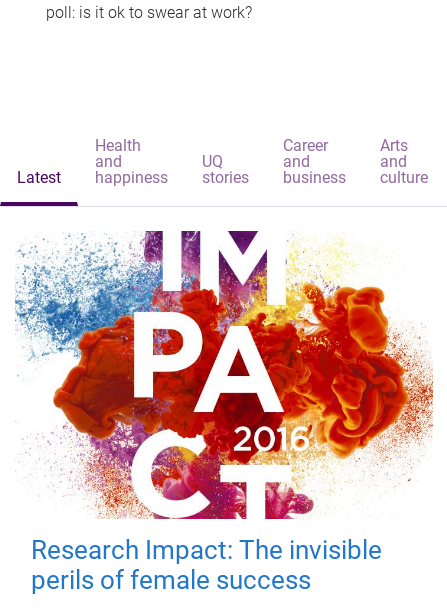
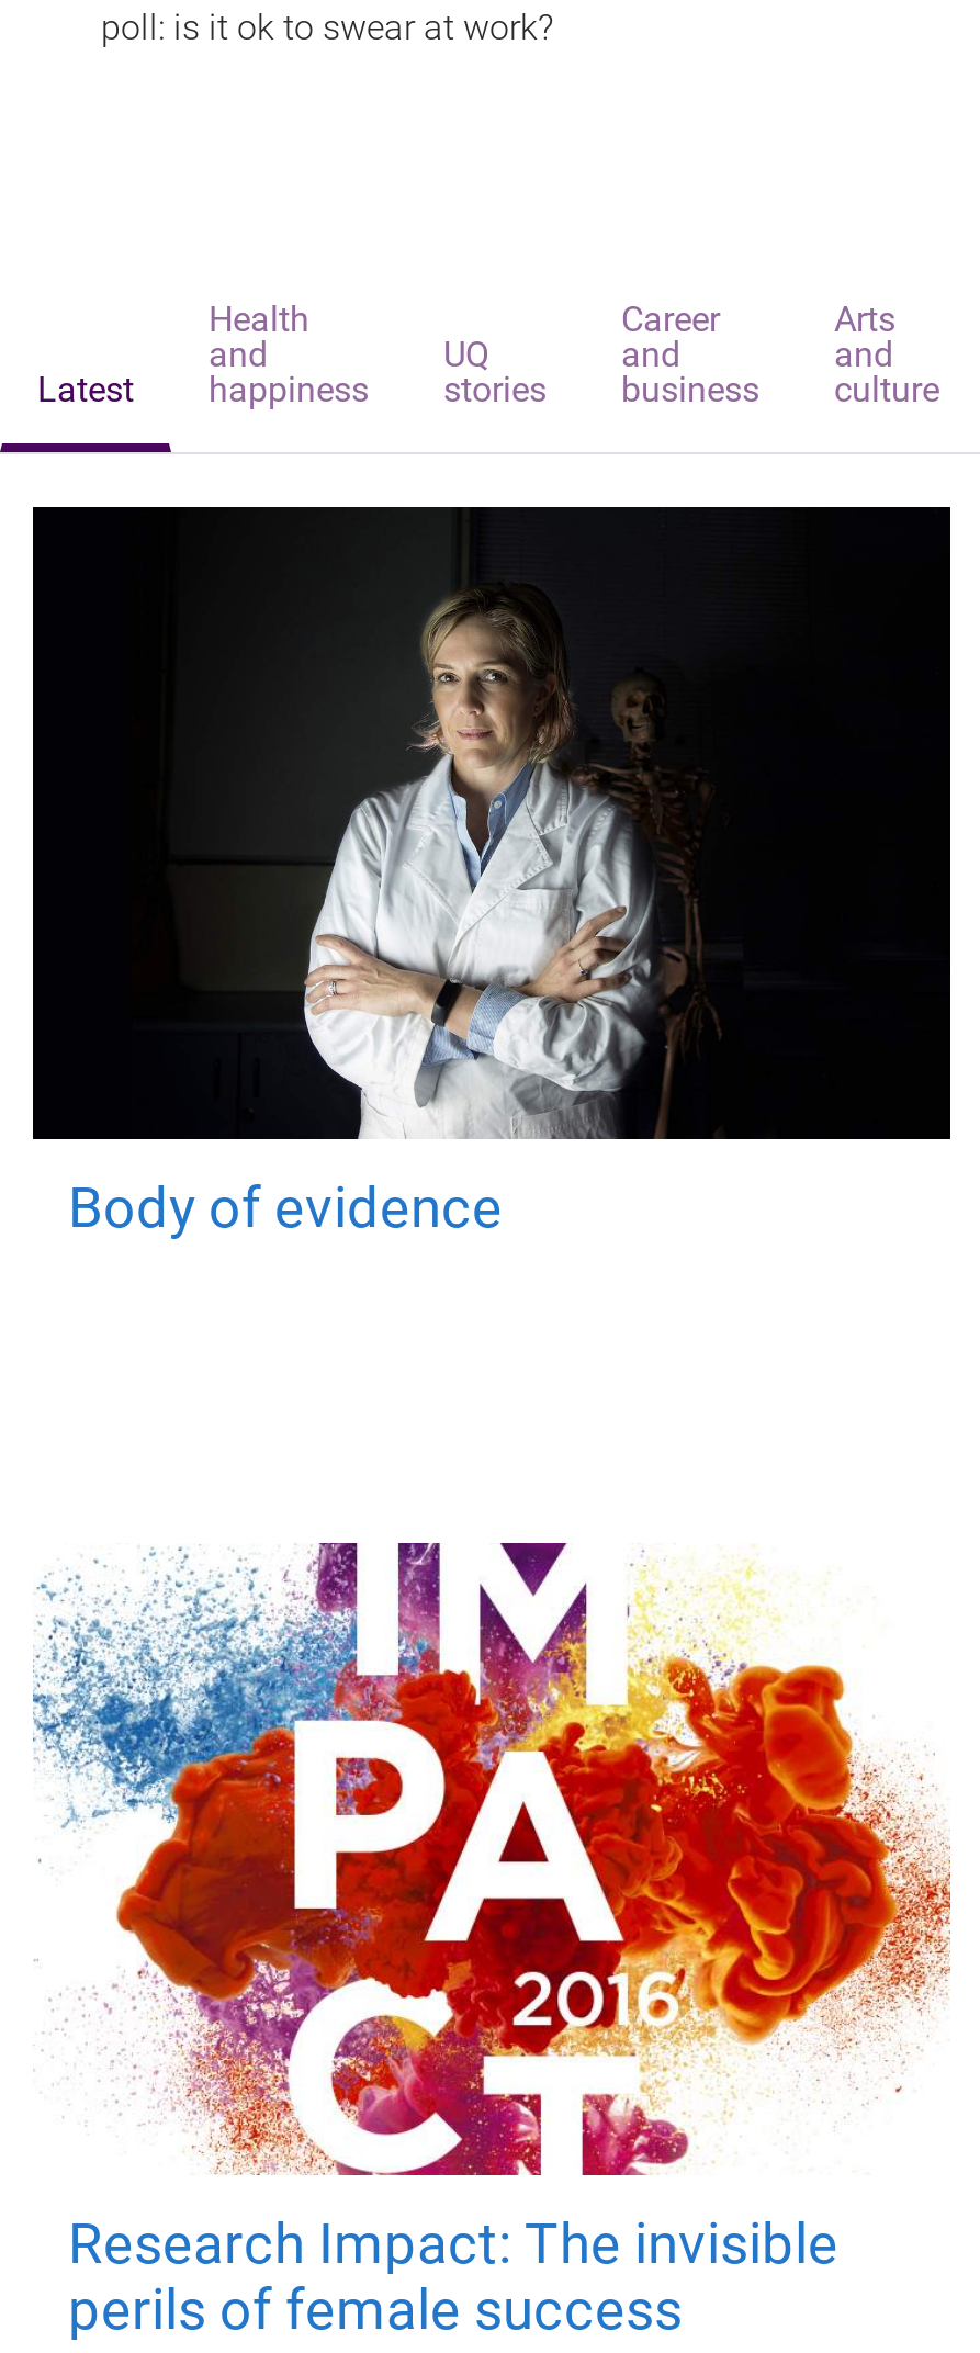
none -> [31,505,953,1240] [image] | Body of evidence

